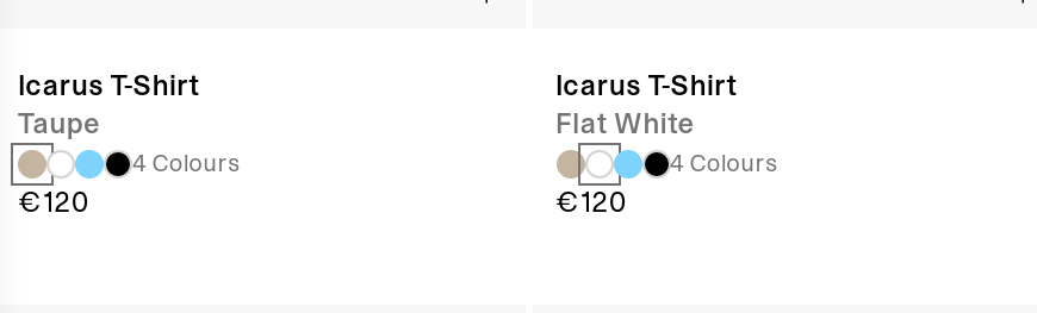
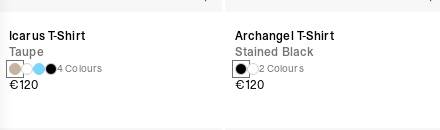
[555,67,778,179] Icarus T-Shirt | Flat White | 4 Colours -> [234,28,334,75] Archangel T-Shirt | Stained Black | 2 Colours

